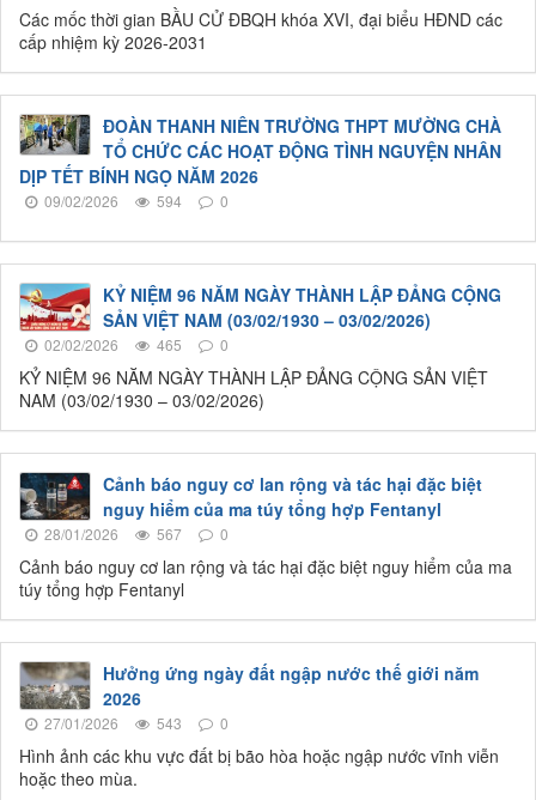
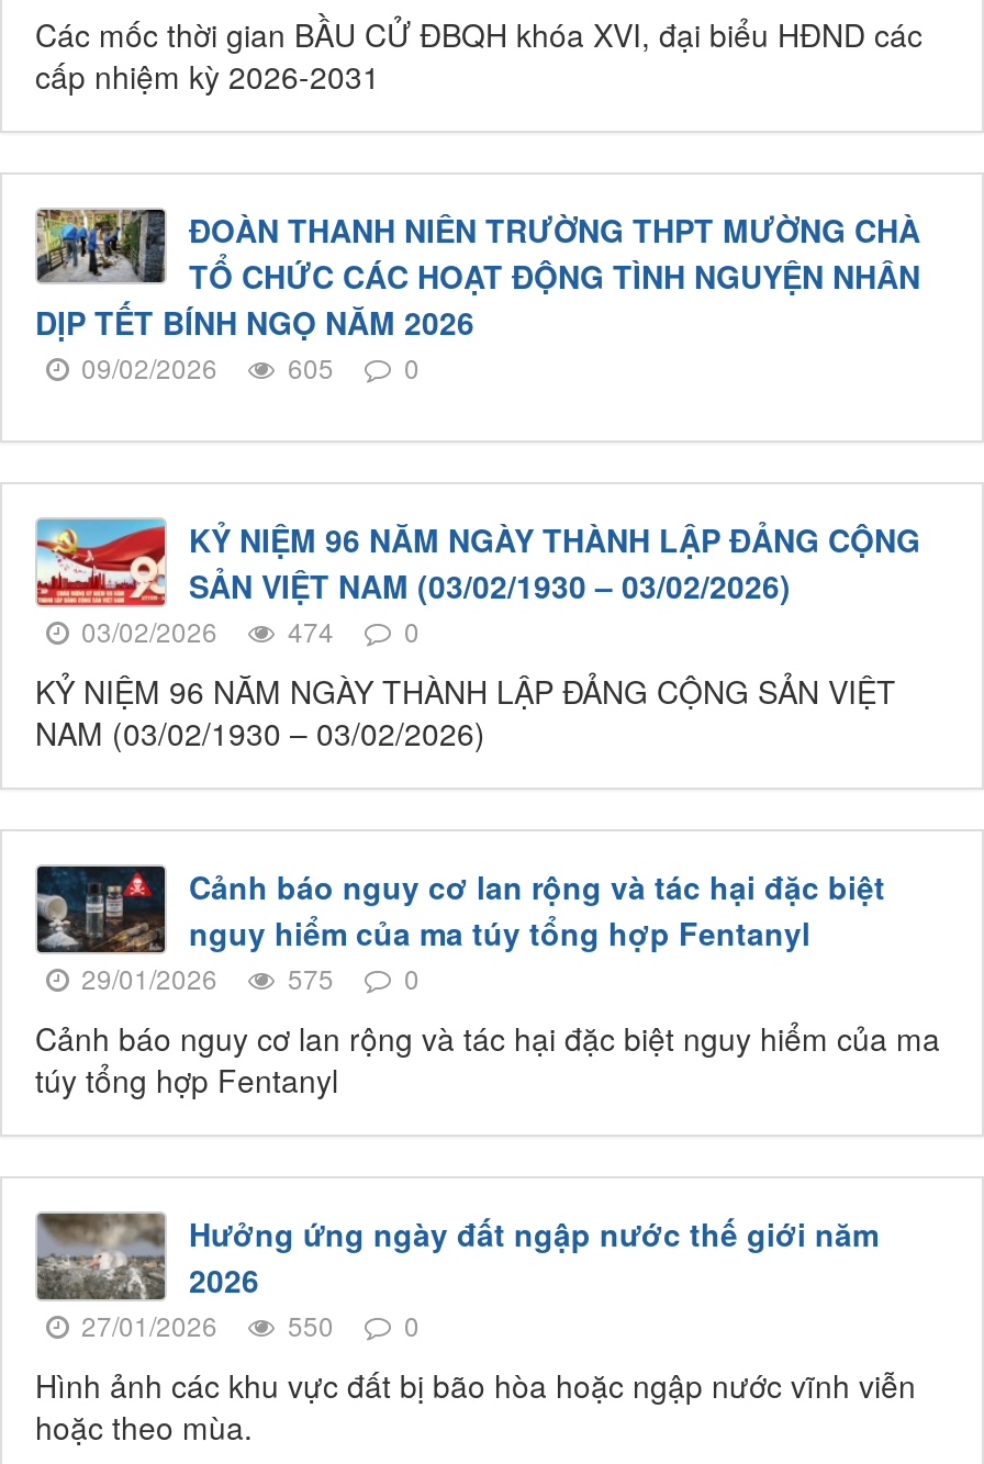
[41,191,229,211] 09/02/2026 594 0 -> [75,348,420,386] 09/02/2026 605 0
[41,334,118,355] 02/02/2026 -> [75,612,217,649] 03/02/2026
[153,334,182,355] 465 -> [281,612,334,649] 474
[41,523,118,544] 28/01/2026 -> [75,959,217,996] 29/01/2026
[153,523,182,544] 567 -> [281,959,334,996] 575
[41,713,229,733] 27/01/2026 543 0 -> [75,1306,420,1343] 27/01/2026 550 0

